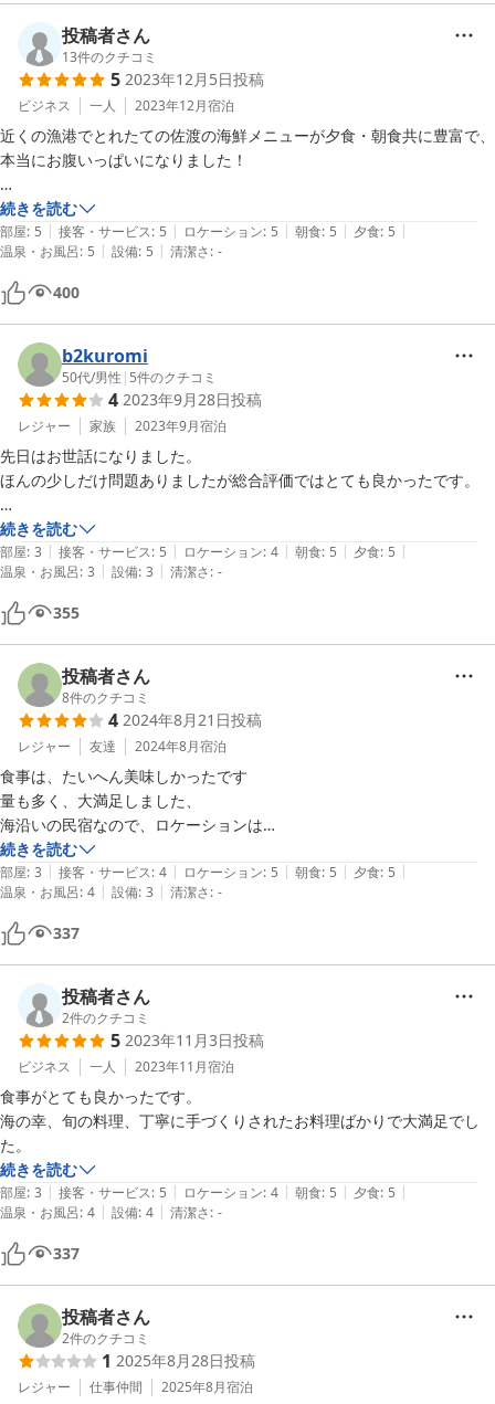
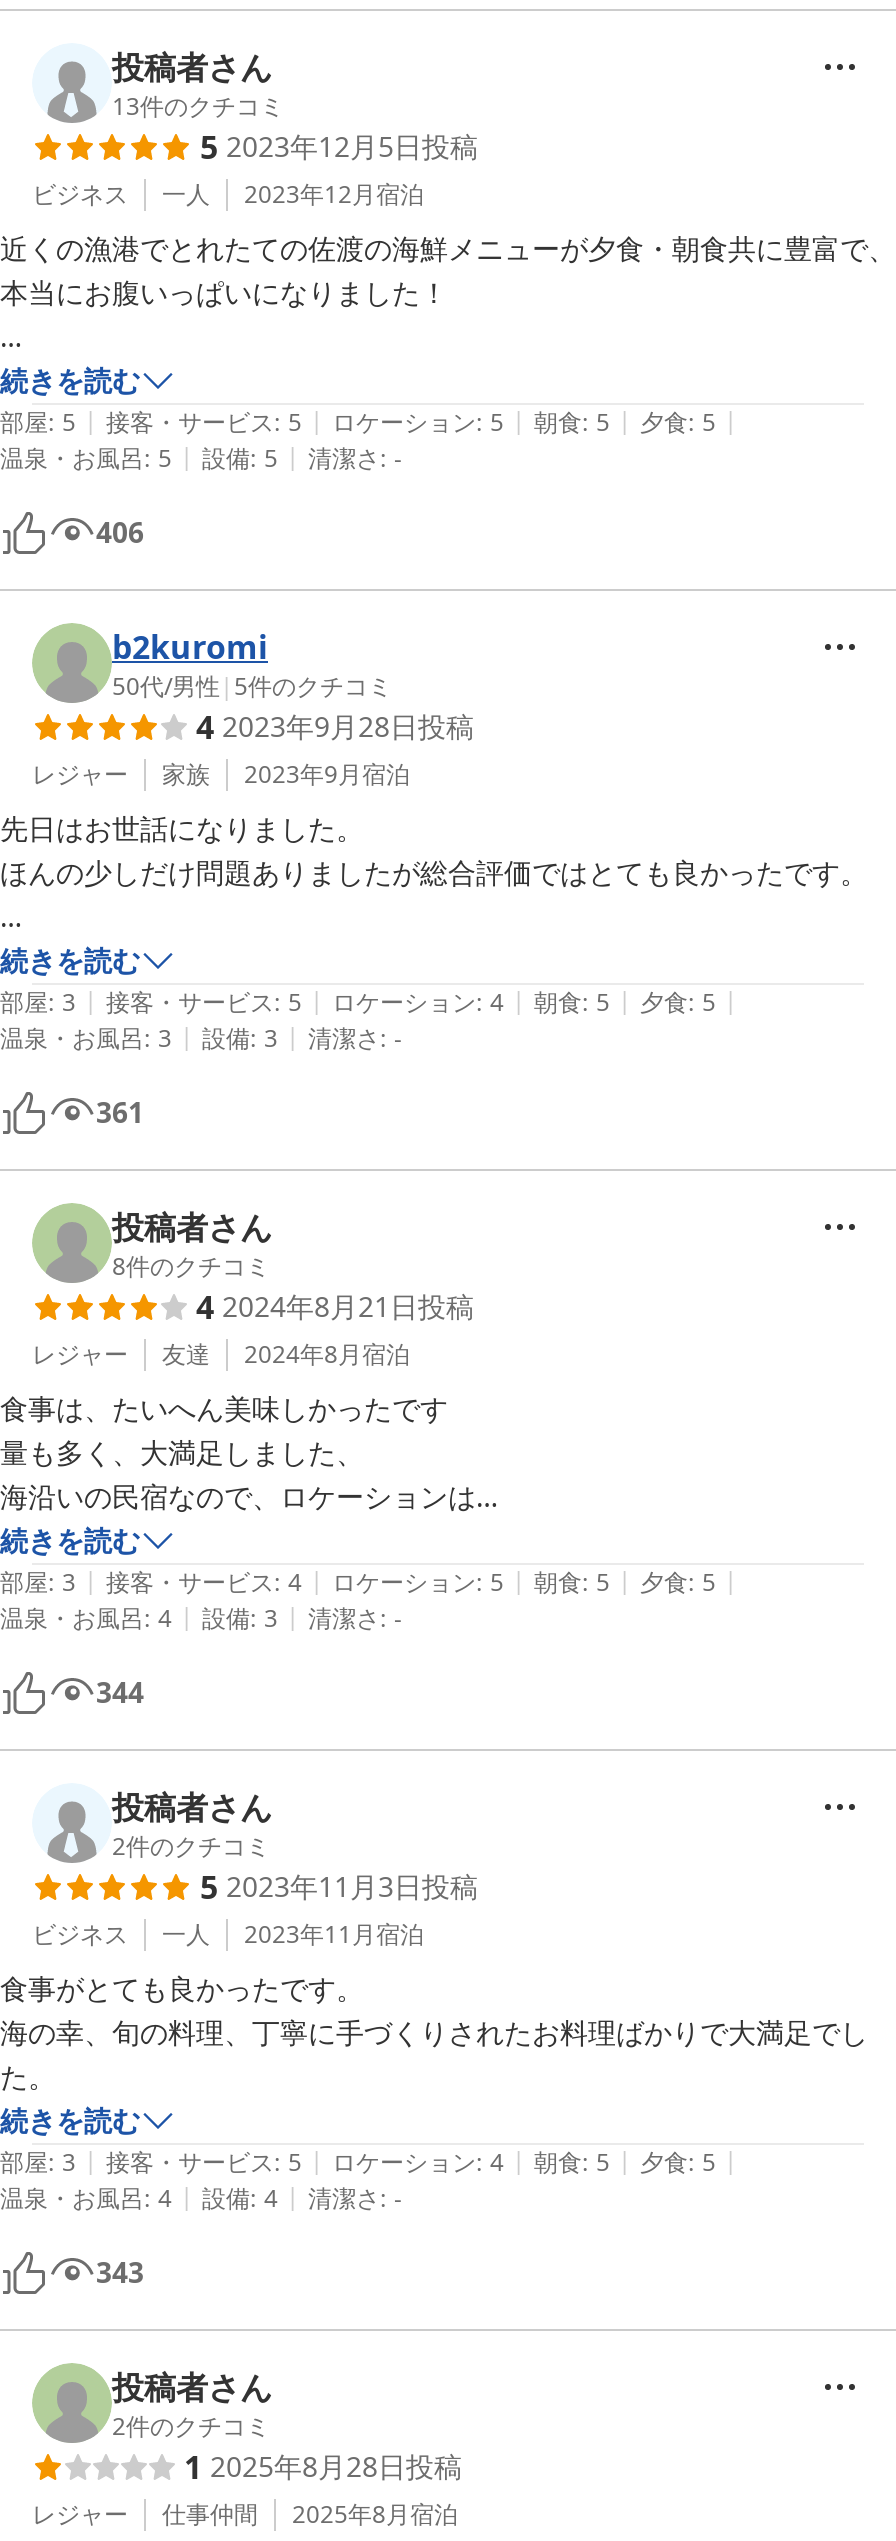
[53,282,80,303] 400 -> [96,513,144,551] 406
[53,602,80,623] 355 -> [96,1093,144,1131] 361
[53,922,80,943] 337 -> [96,1673,144,1711] 344
[53,1243,80,1264] 337 -> [96,2253,144,2291] 343

